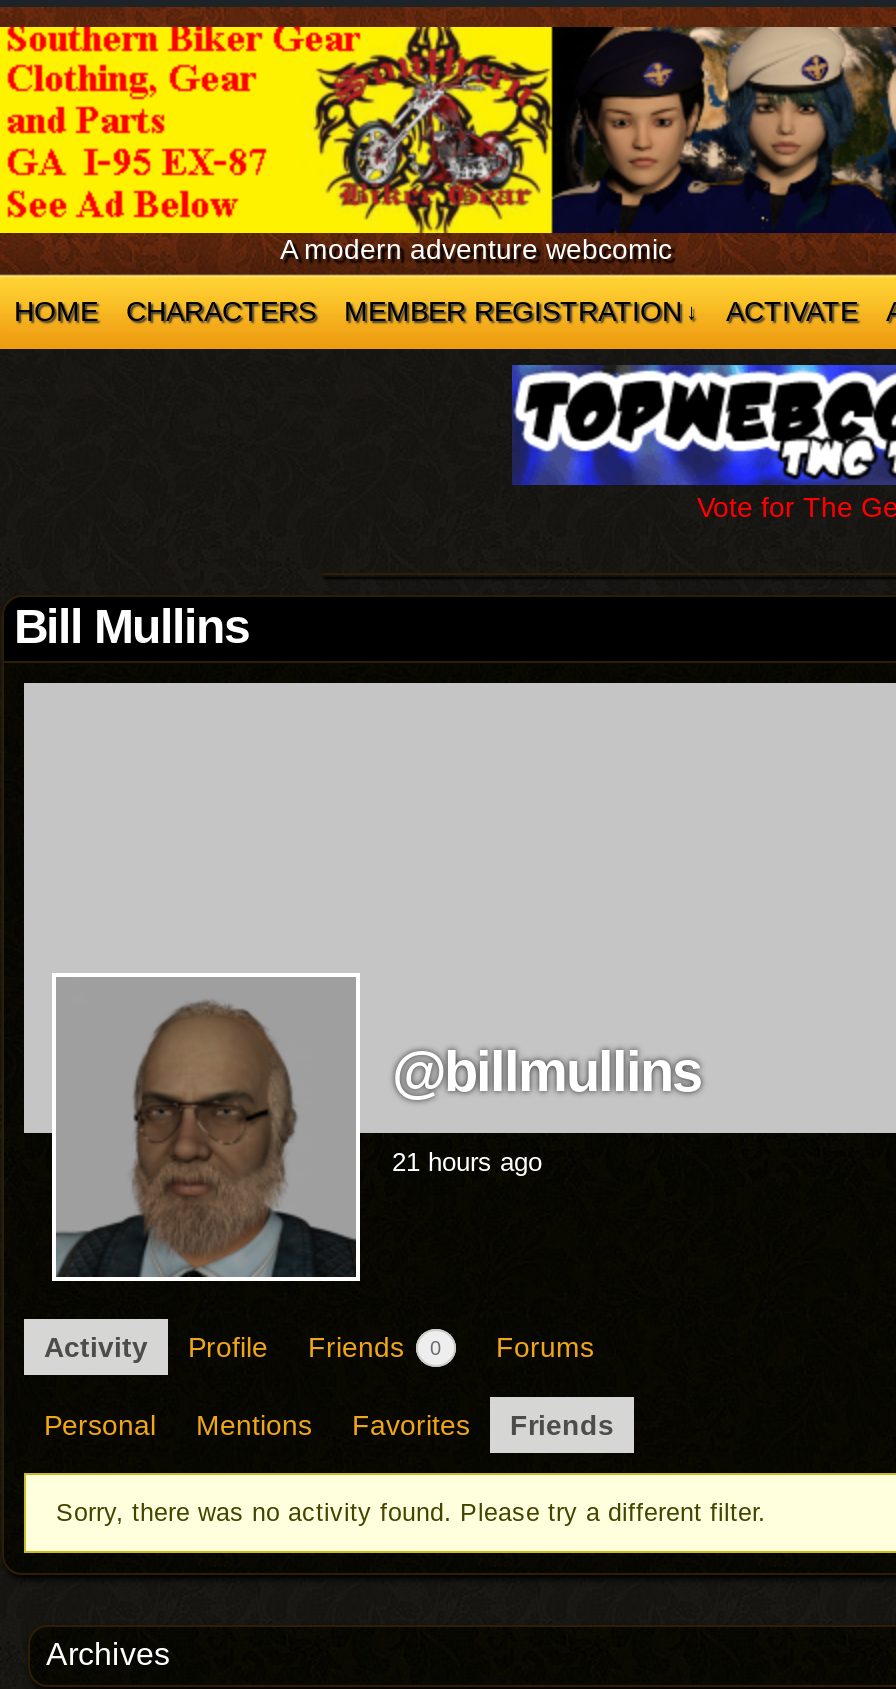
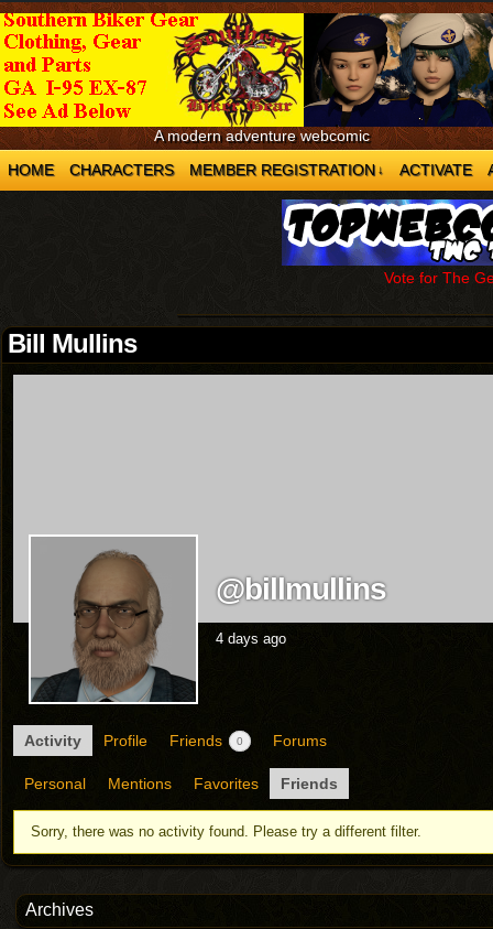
[392,1147,542,1177] 21 hours ago -> [216,630,286,647] 4 days ago

